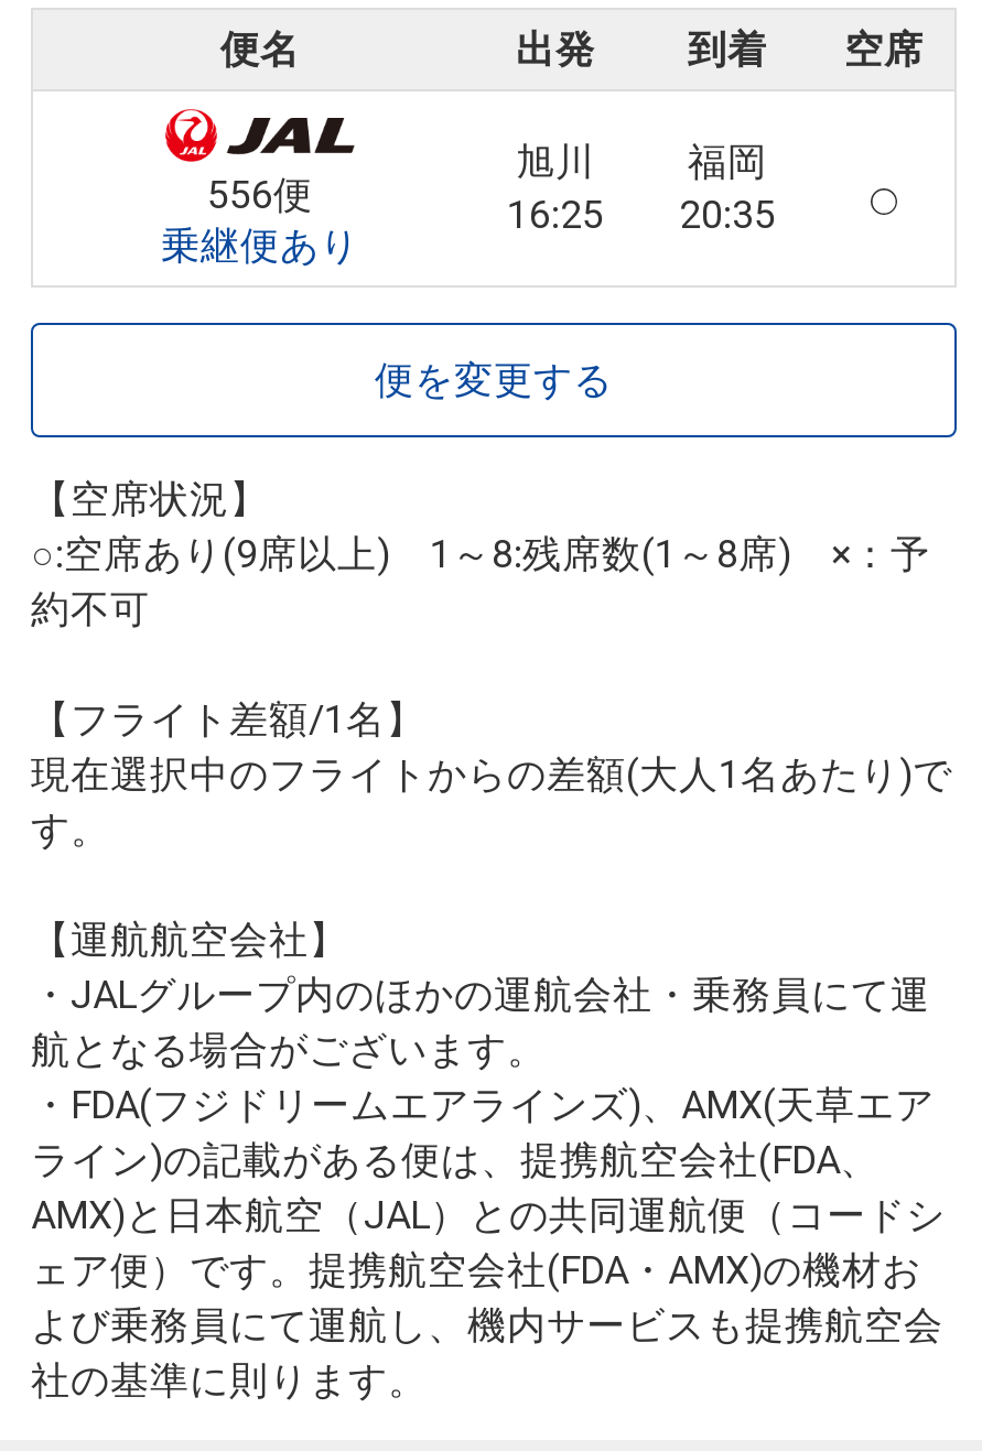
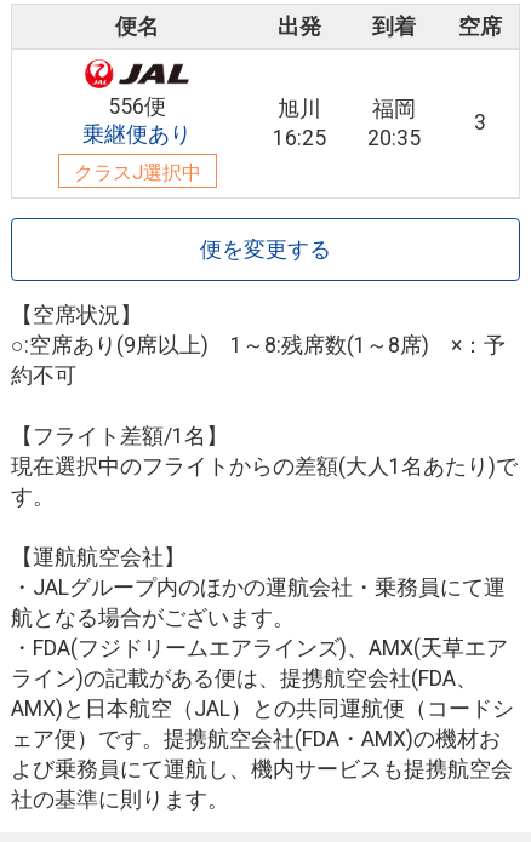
none -> [474,110,486,135] 3
none -> [73,161,201,184] クラスJ選択中

